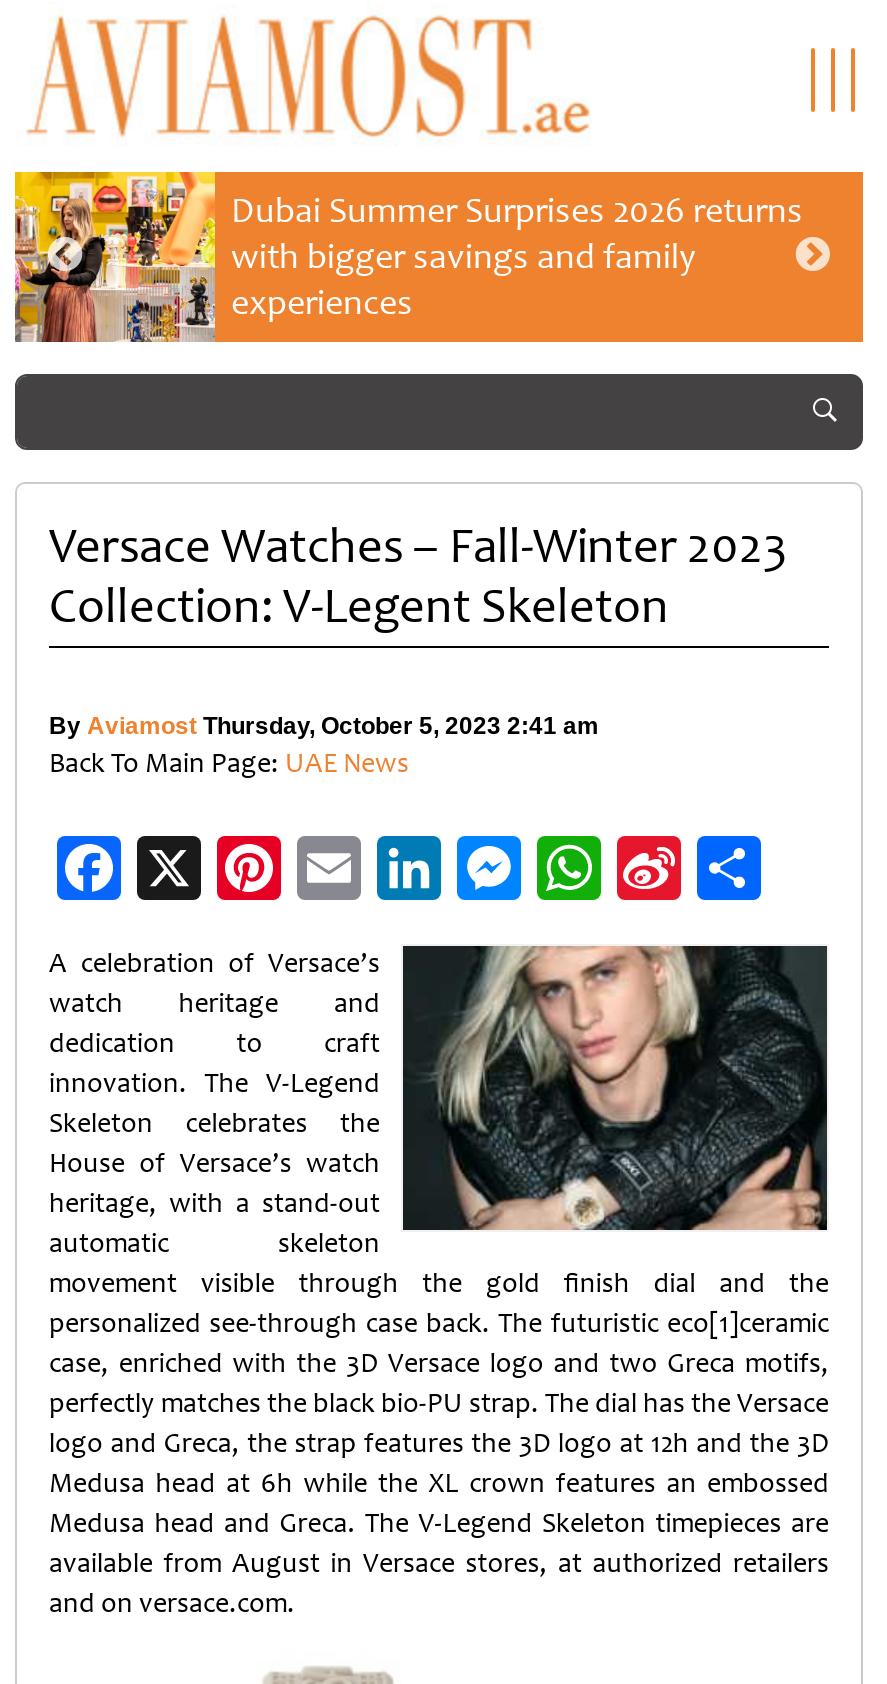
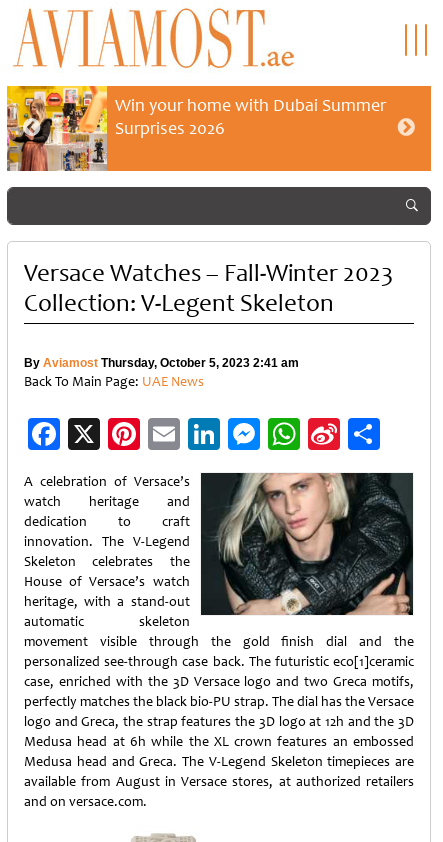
[231,188,803,324] Dubai Summer Surprises 2026 returns | with bigger savings and family | experiences -> [115,94,386,139] Win your home with Dubai Summer | Surprises 2026

